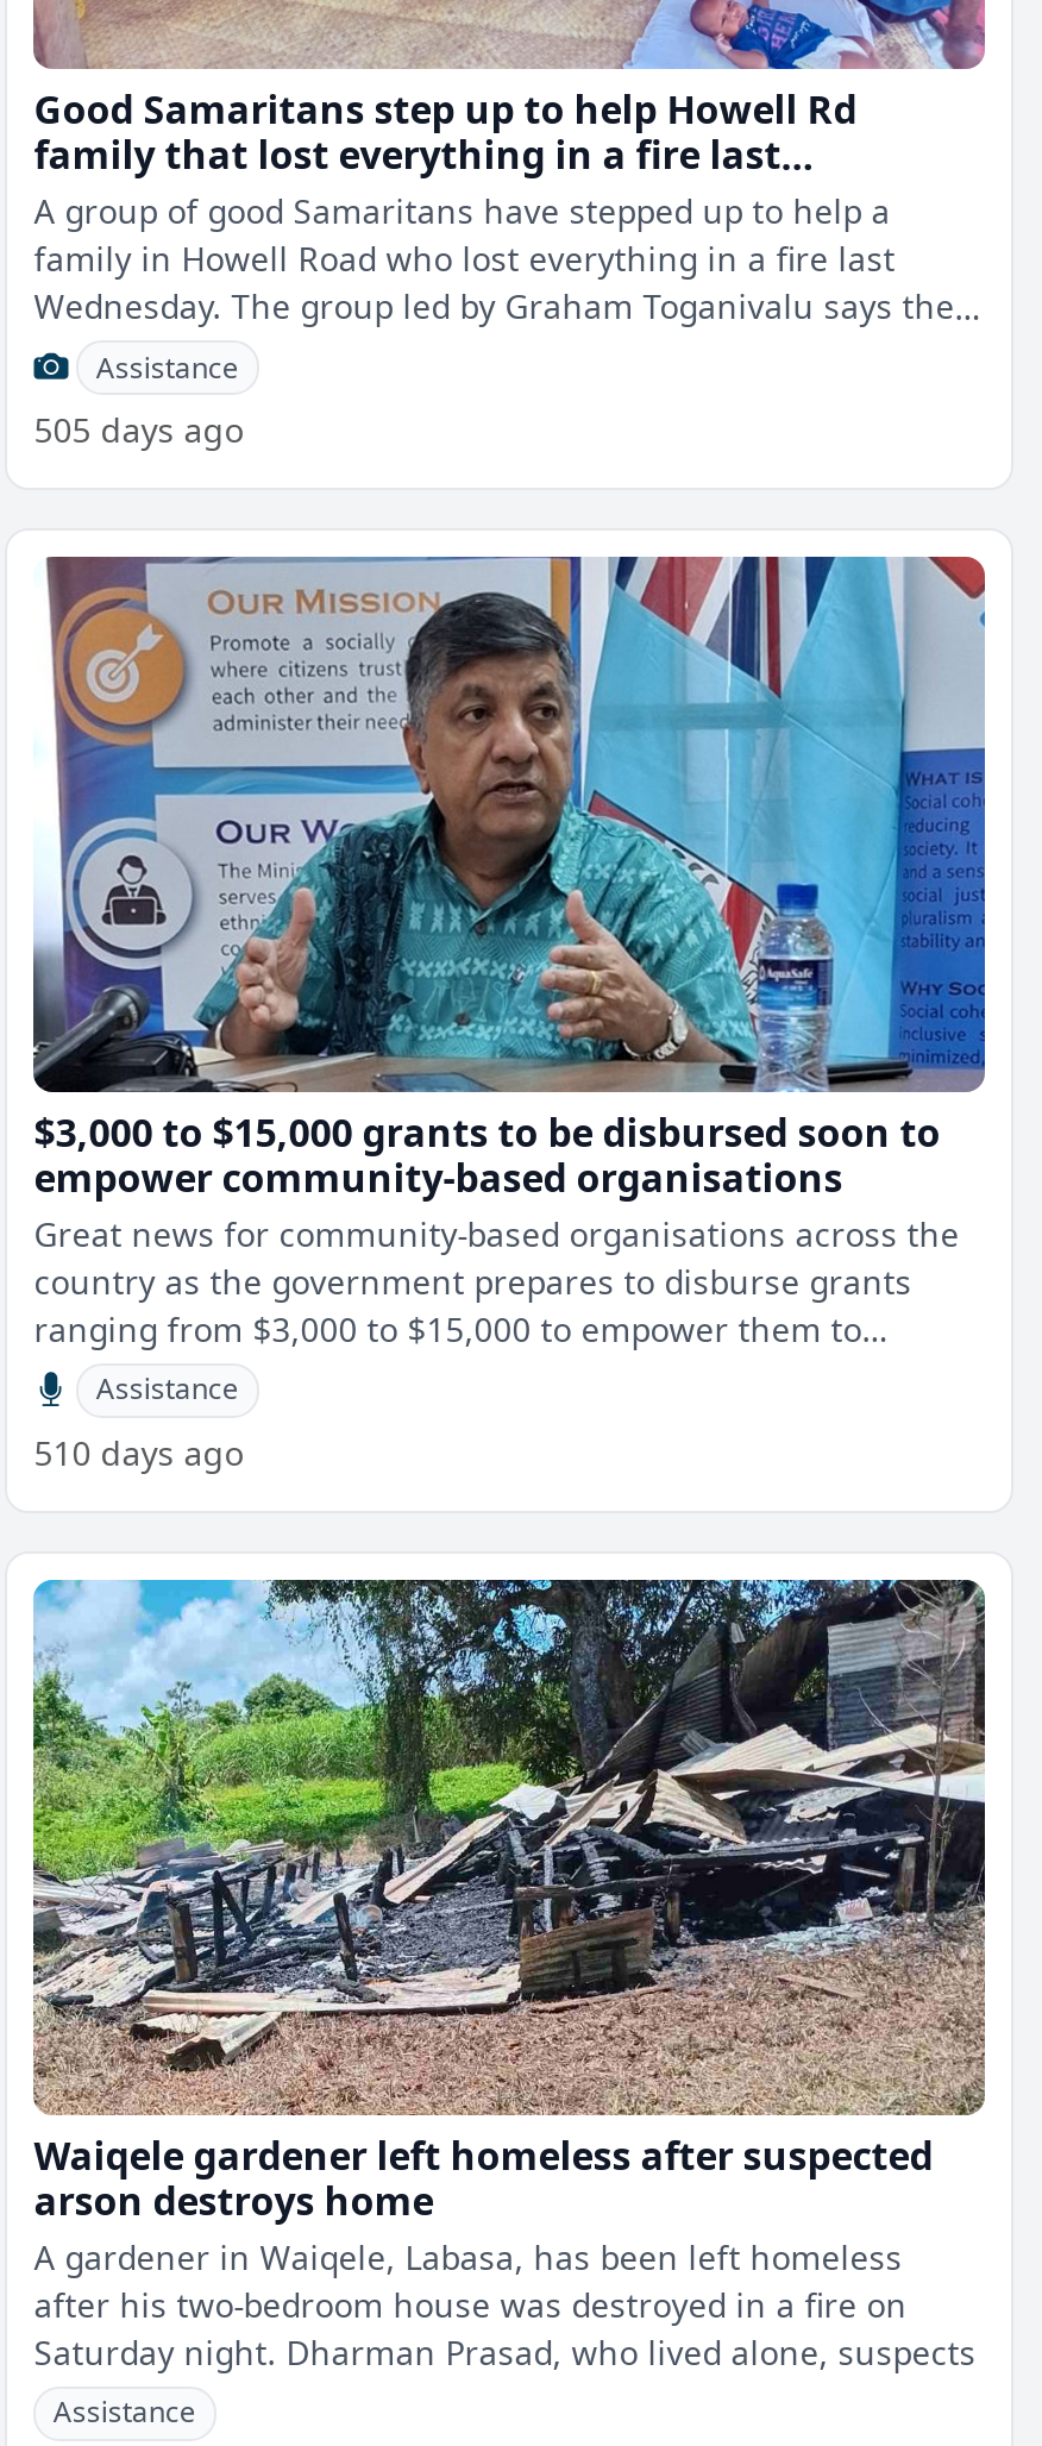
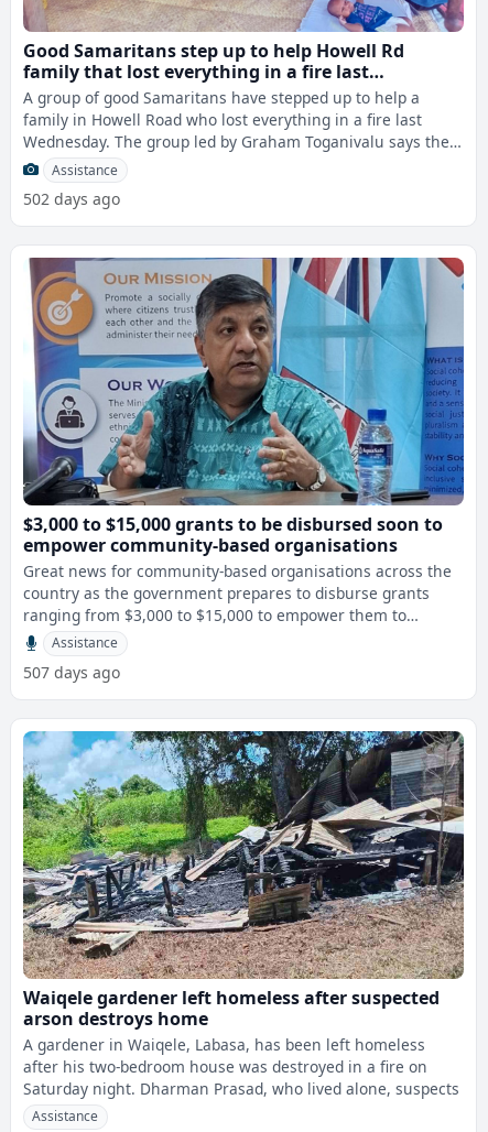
[34,406,243,452] 505 days ago -> [23,188,120,209] 502 days ago
[34,1429,243,1475] 510 days ago -> [23,661,120,682] 507 days ago

